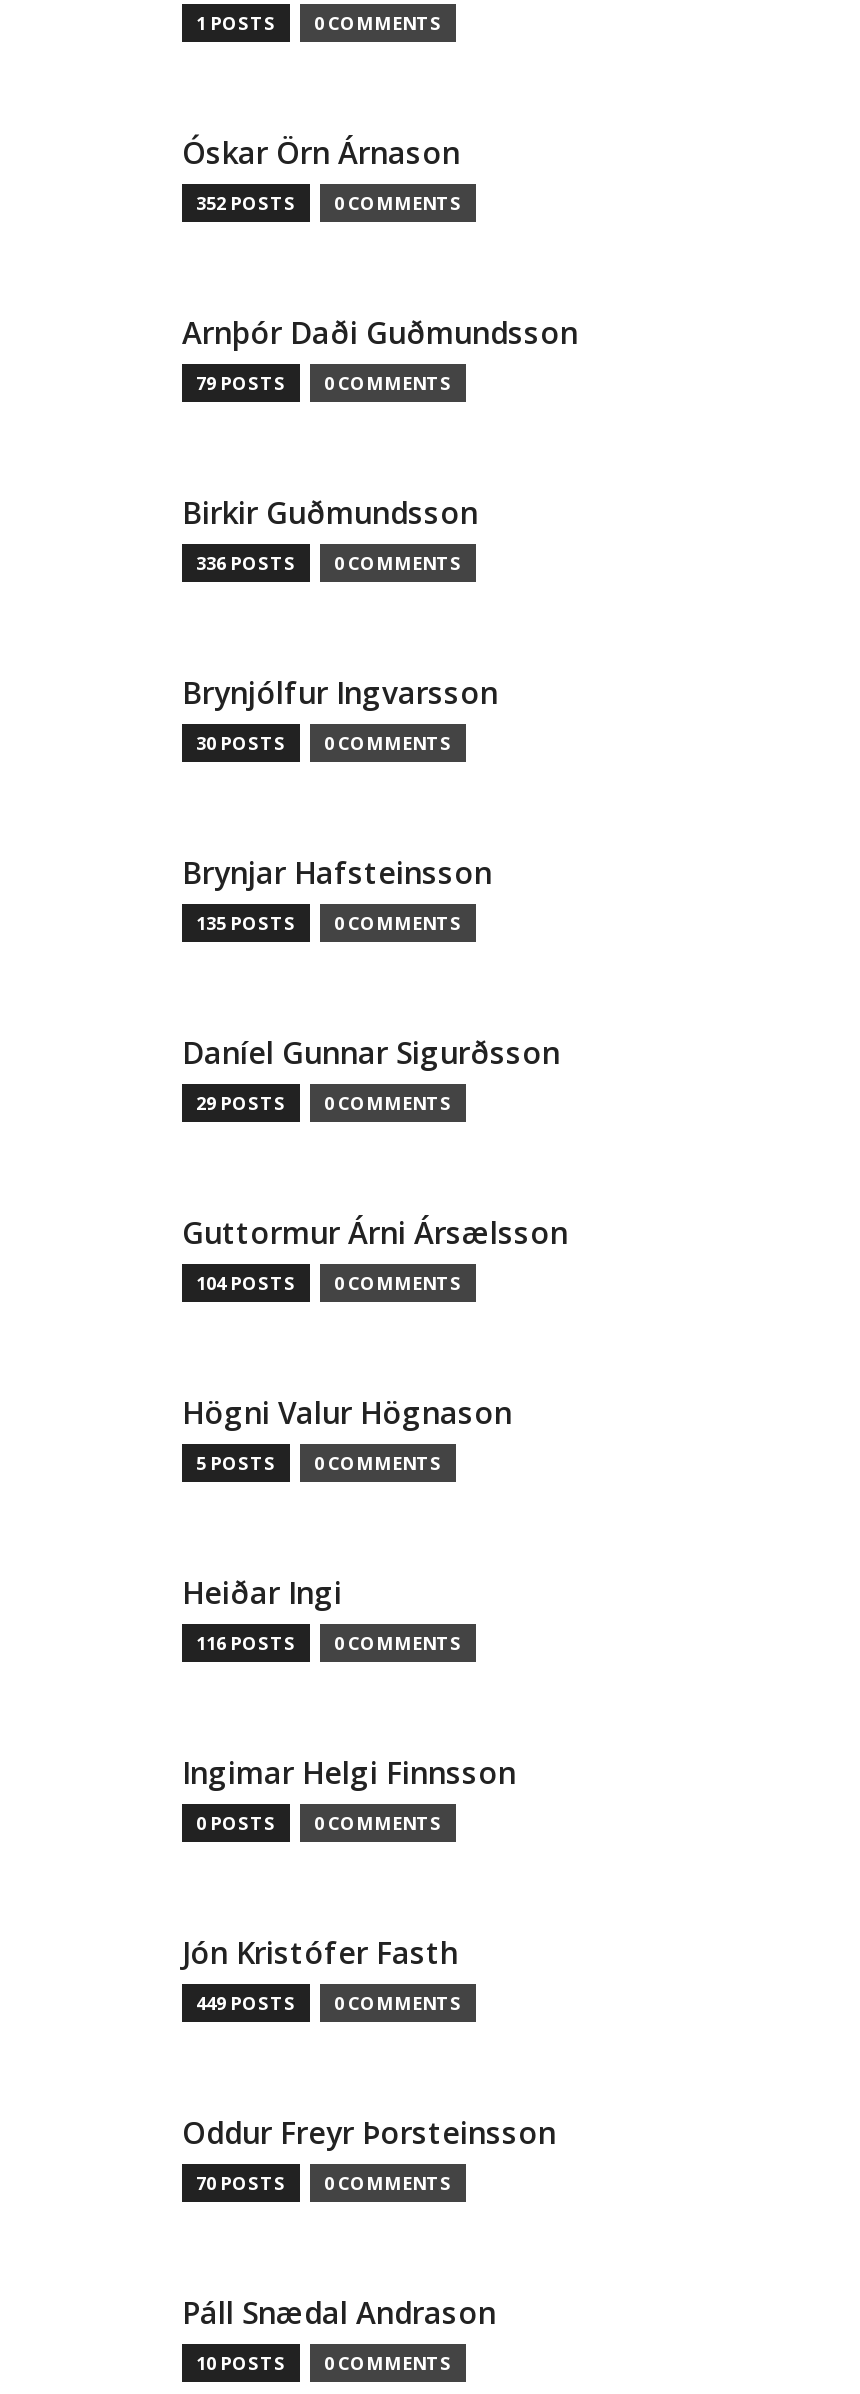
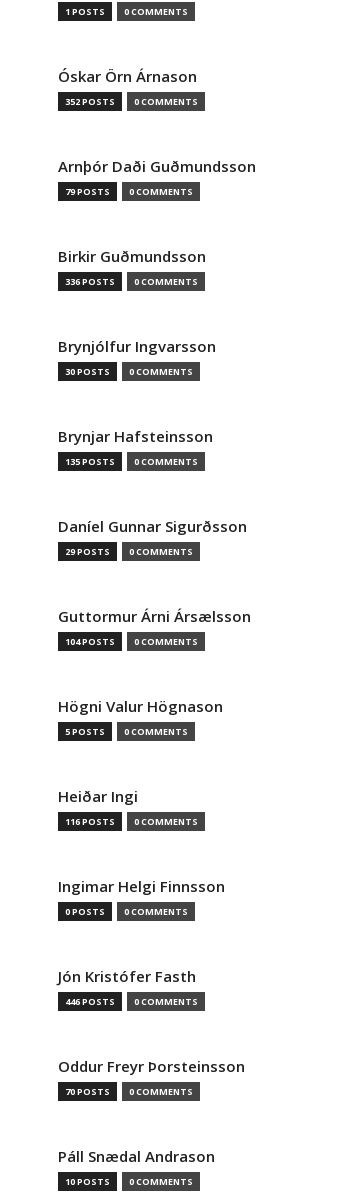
[196,1990,462,2016] 449 POSTS 0 COMMENTS -> [65,995,198,1008] 446 POSTS 0 COMMENTS

